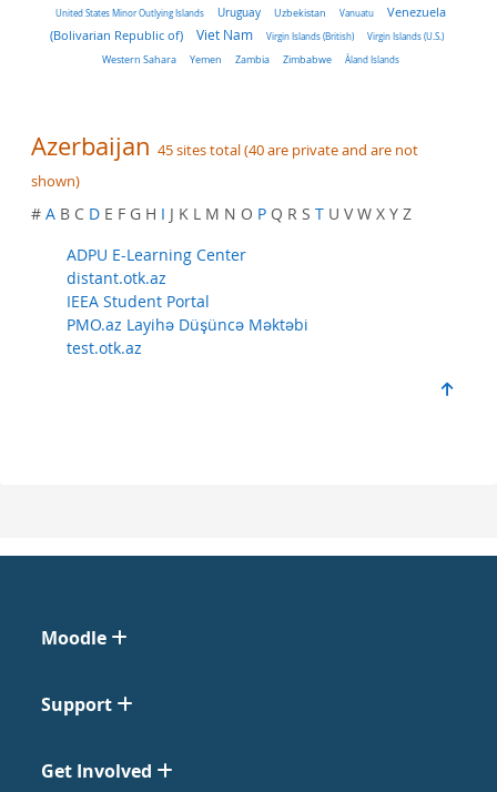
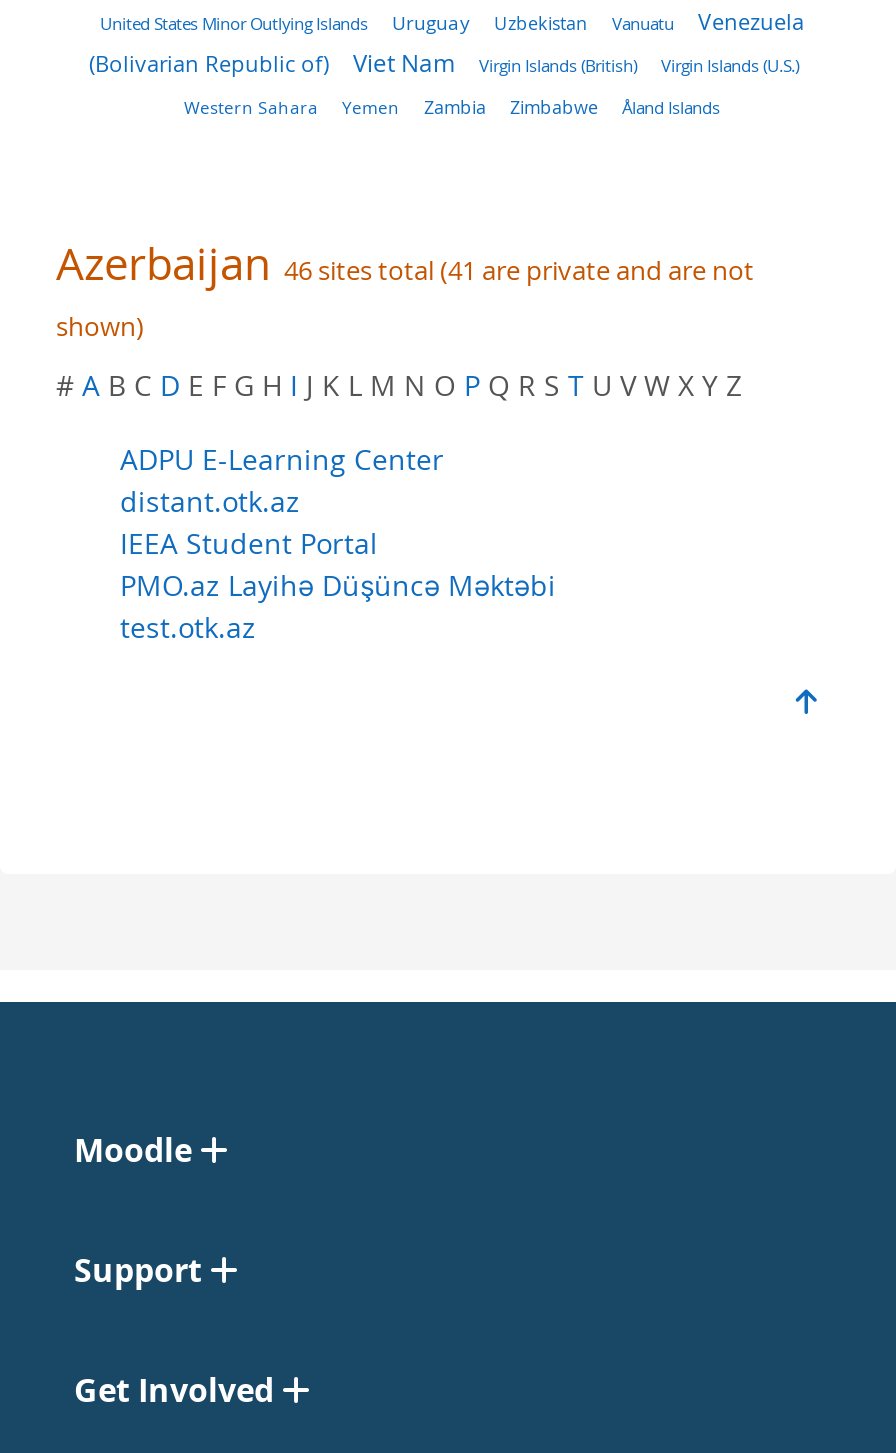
[31,129,418,162] Azerbaijan 45 sites total (40 are private and are not -> [56,233,754,291] Azerbaijan 46 sites total (41 are private and are not

